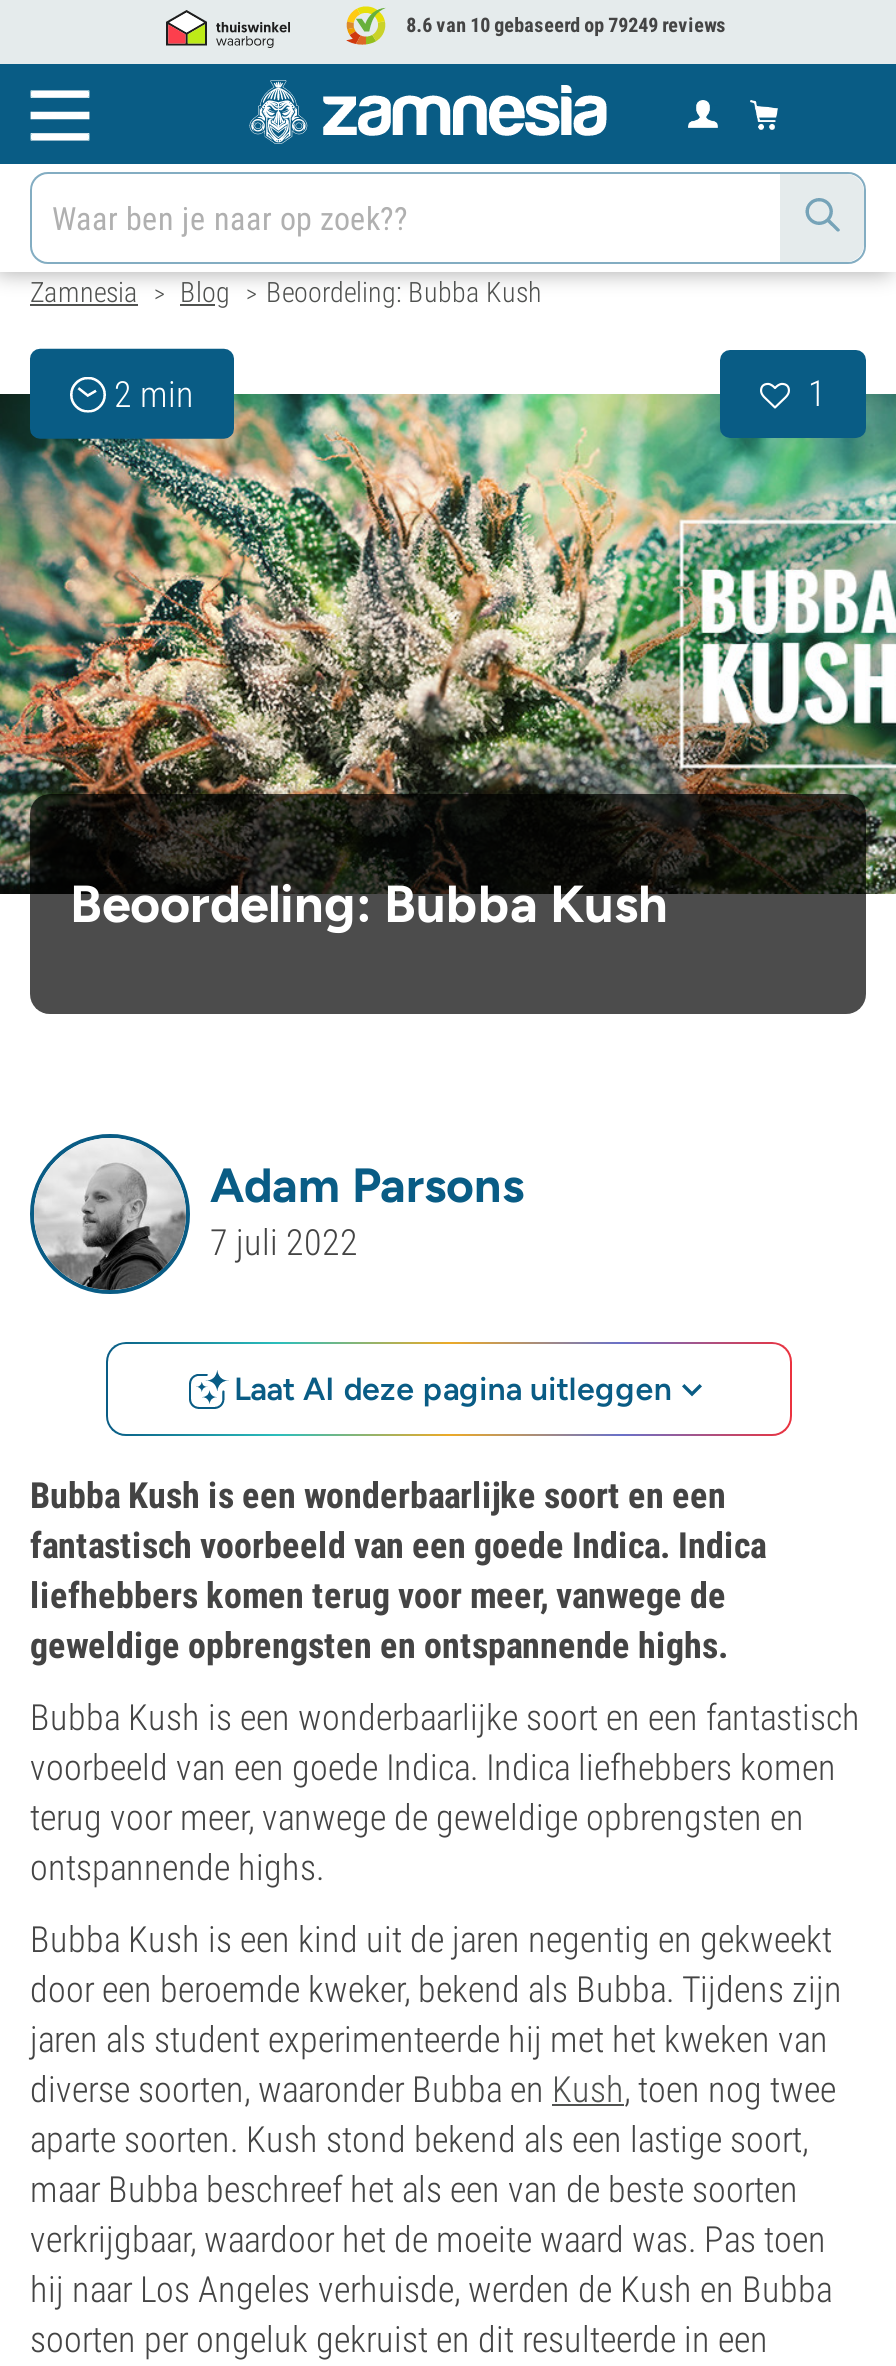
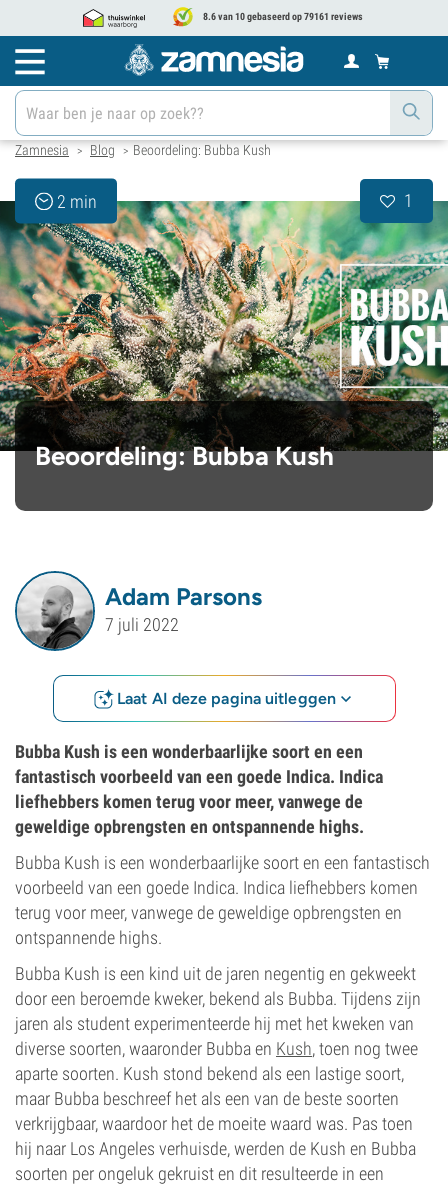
[402,14,726,36] 8.6 van 10 gebaseerd op 79249 reviews -> [201,11,363,22] 8.6 van 10 gebaseerd op 79161 reviews

